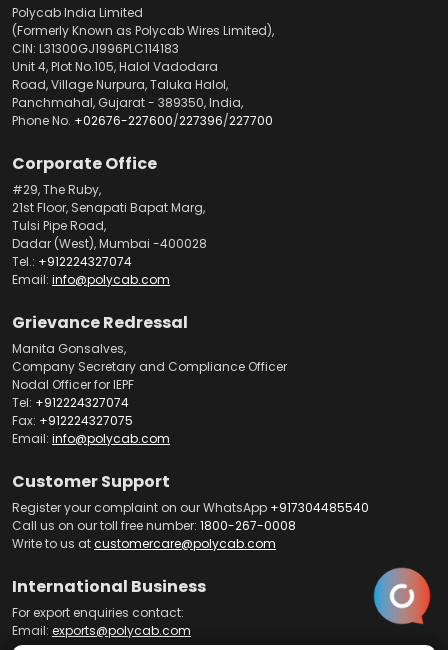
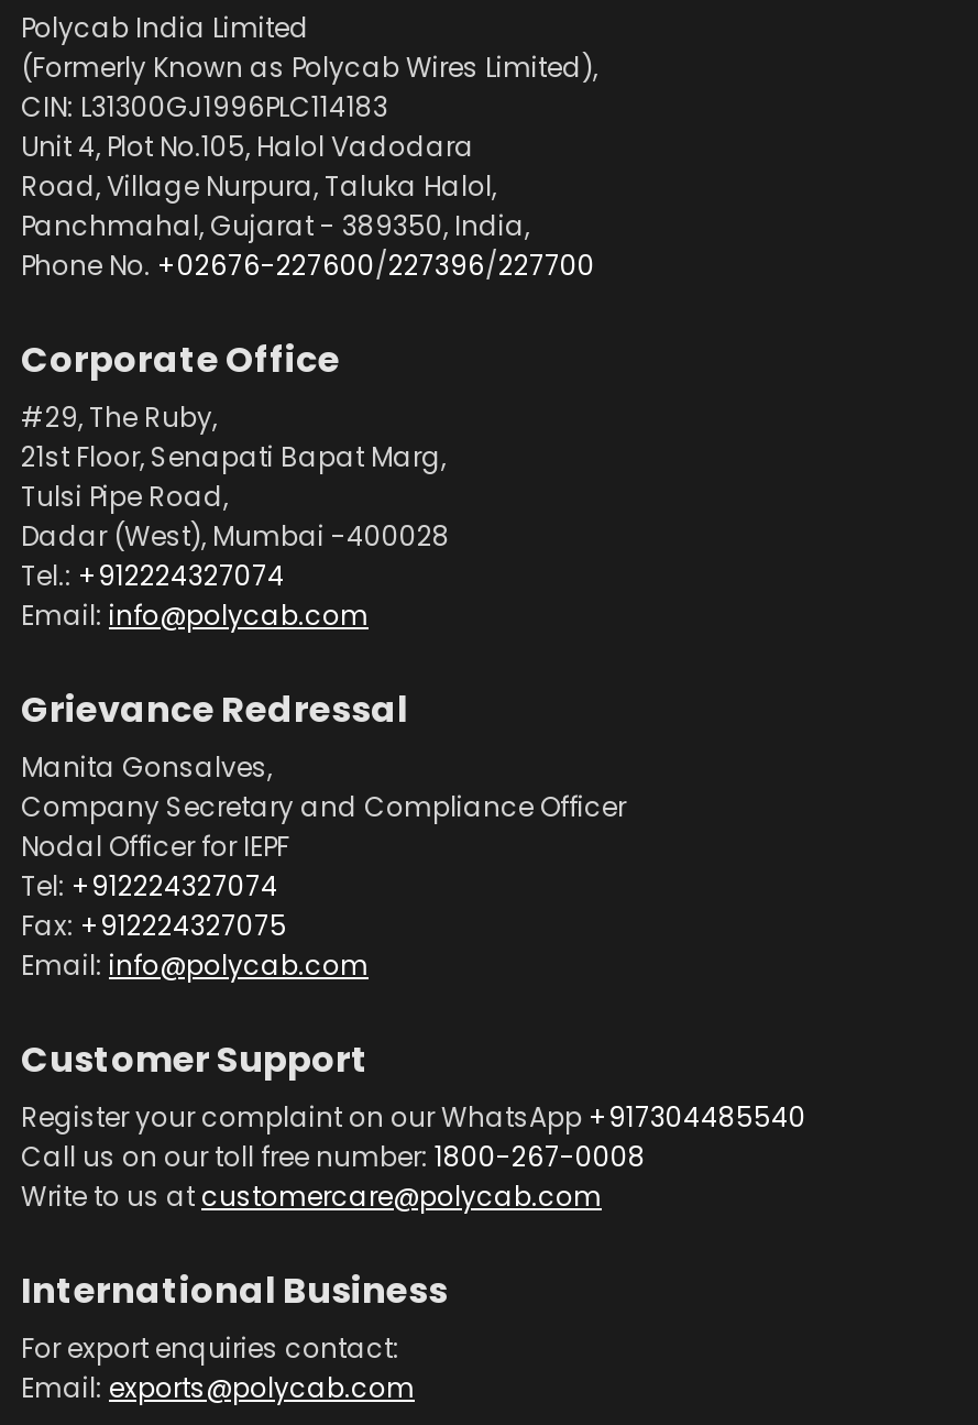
[373,567,431,625] [image] -> none

